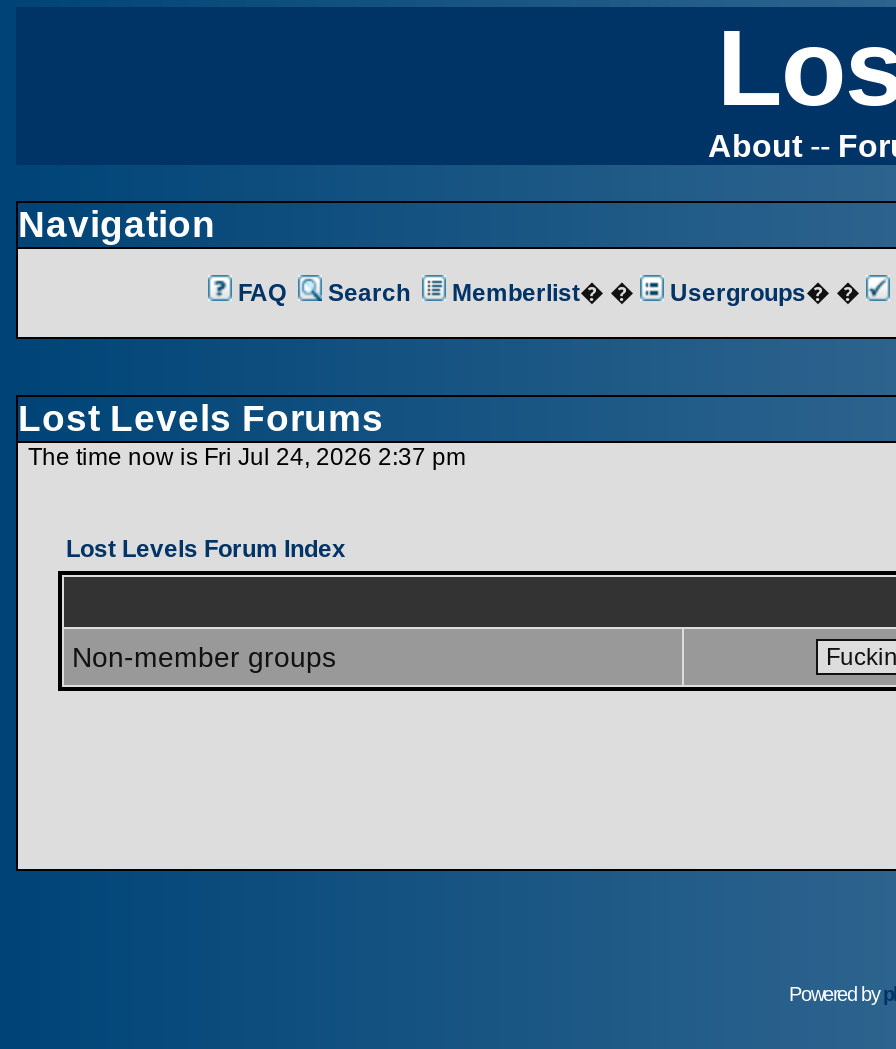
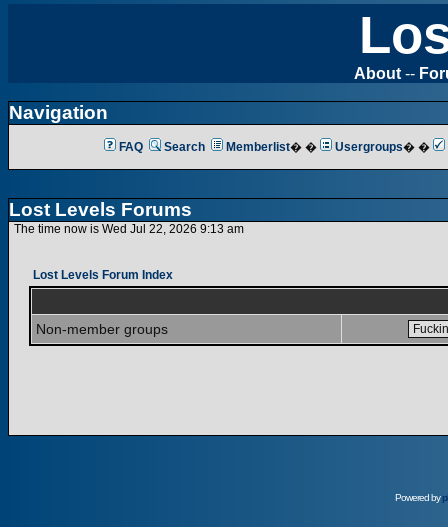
[28,442,466,470] The time now is Fri Jul 24, 2026 2:37 pm -> [14,222,244,236] The time now is Wed Jul 22, 2026 9:13 am

